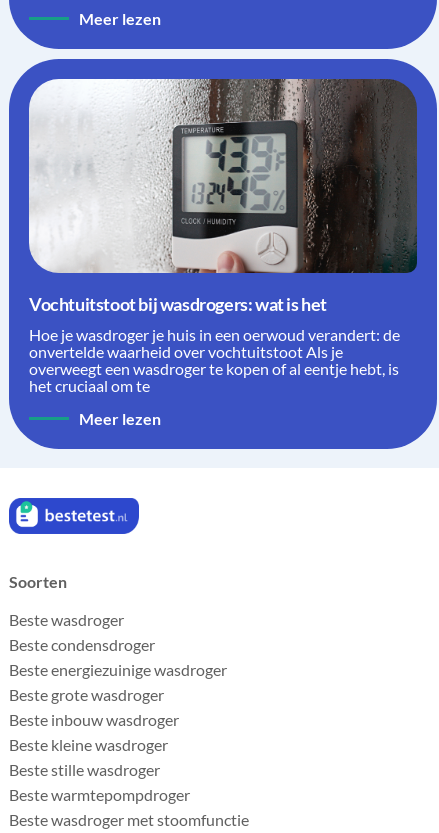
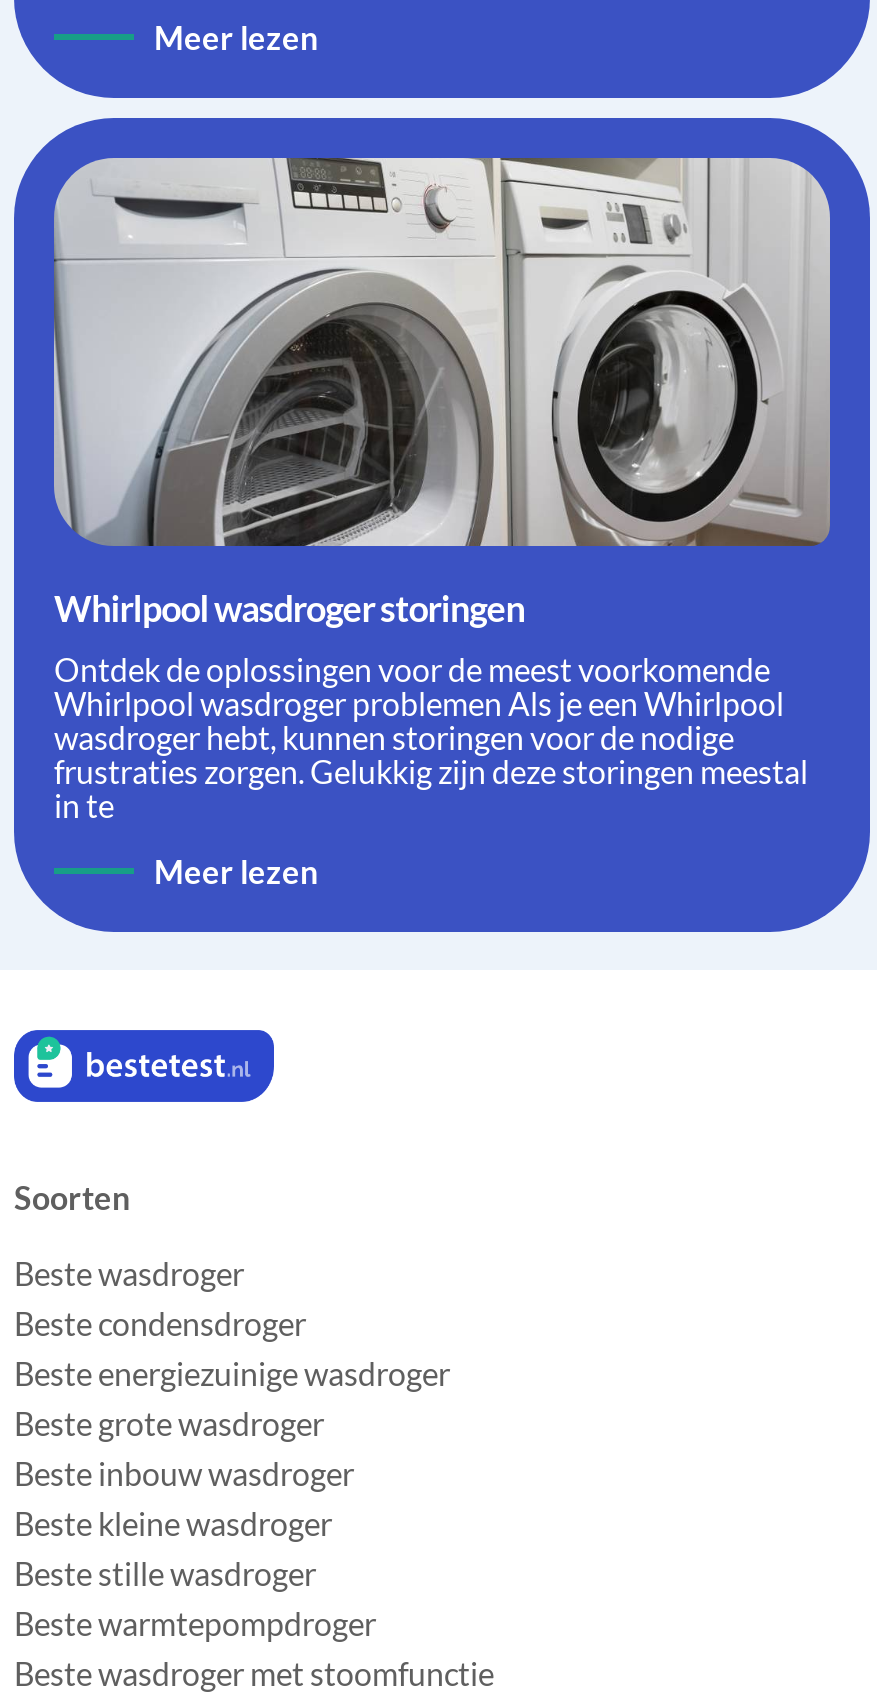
[28,78,418,315] [image] | Vochtuitstoot bij wasdrogers: wat is het -> [52,156,832,631] [image] | Whirlpool wasdroger storingen
[29,325,400,395] Hoe je wasdroger je huis in een oerwoud verandert: de | onvertelde waarheid over vochtuitstoot Als je | overweegt een wasdroger te kopen of al eentje hebt, is | het cruciaal om te -> [54,651,808,825] Ontdek de oplossingen voor de meest voorkomende | Whirlpool wasdroger problemen Als je een Whirlpool | wasdroger hebt, kunnen storingen voor de nodige | frustraties zorgen. Gelukkig zijn deze storingen meestal | in te

